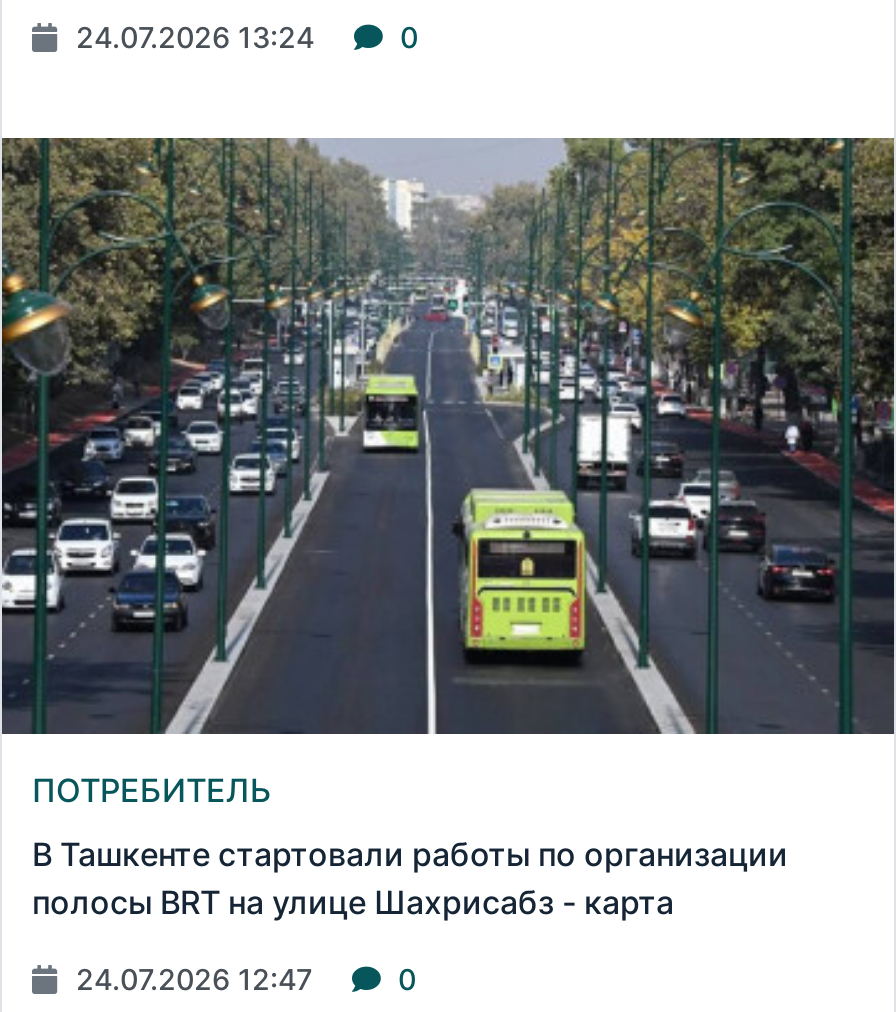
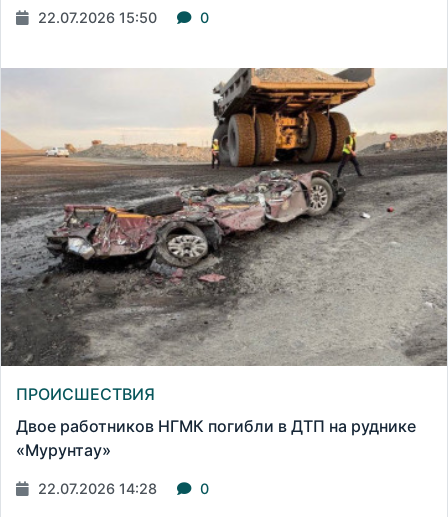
[68,21,314,55] 24.07.2026 13:24 -> [34,9,157,26] 22.07.2026 15:50
[6,136,890,809] [image] | ПОТРЕБИТЕЛЬ -> [3,68,445,404] [image] | ПРОИСШЕСТВИЯ
[32,833,788,921] В Ташкенте стартовали работы по организации | полосы BRT на улице Шахрисабз - карта -> [16,416,416,460] Двое работников НГМК погибли в ДТП на руднике | «Мурунтау»
[68,961,312,995] 24.07.2026 12:47 -> [34,480,157,497] 22.07.2026 14:28

